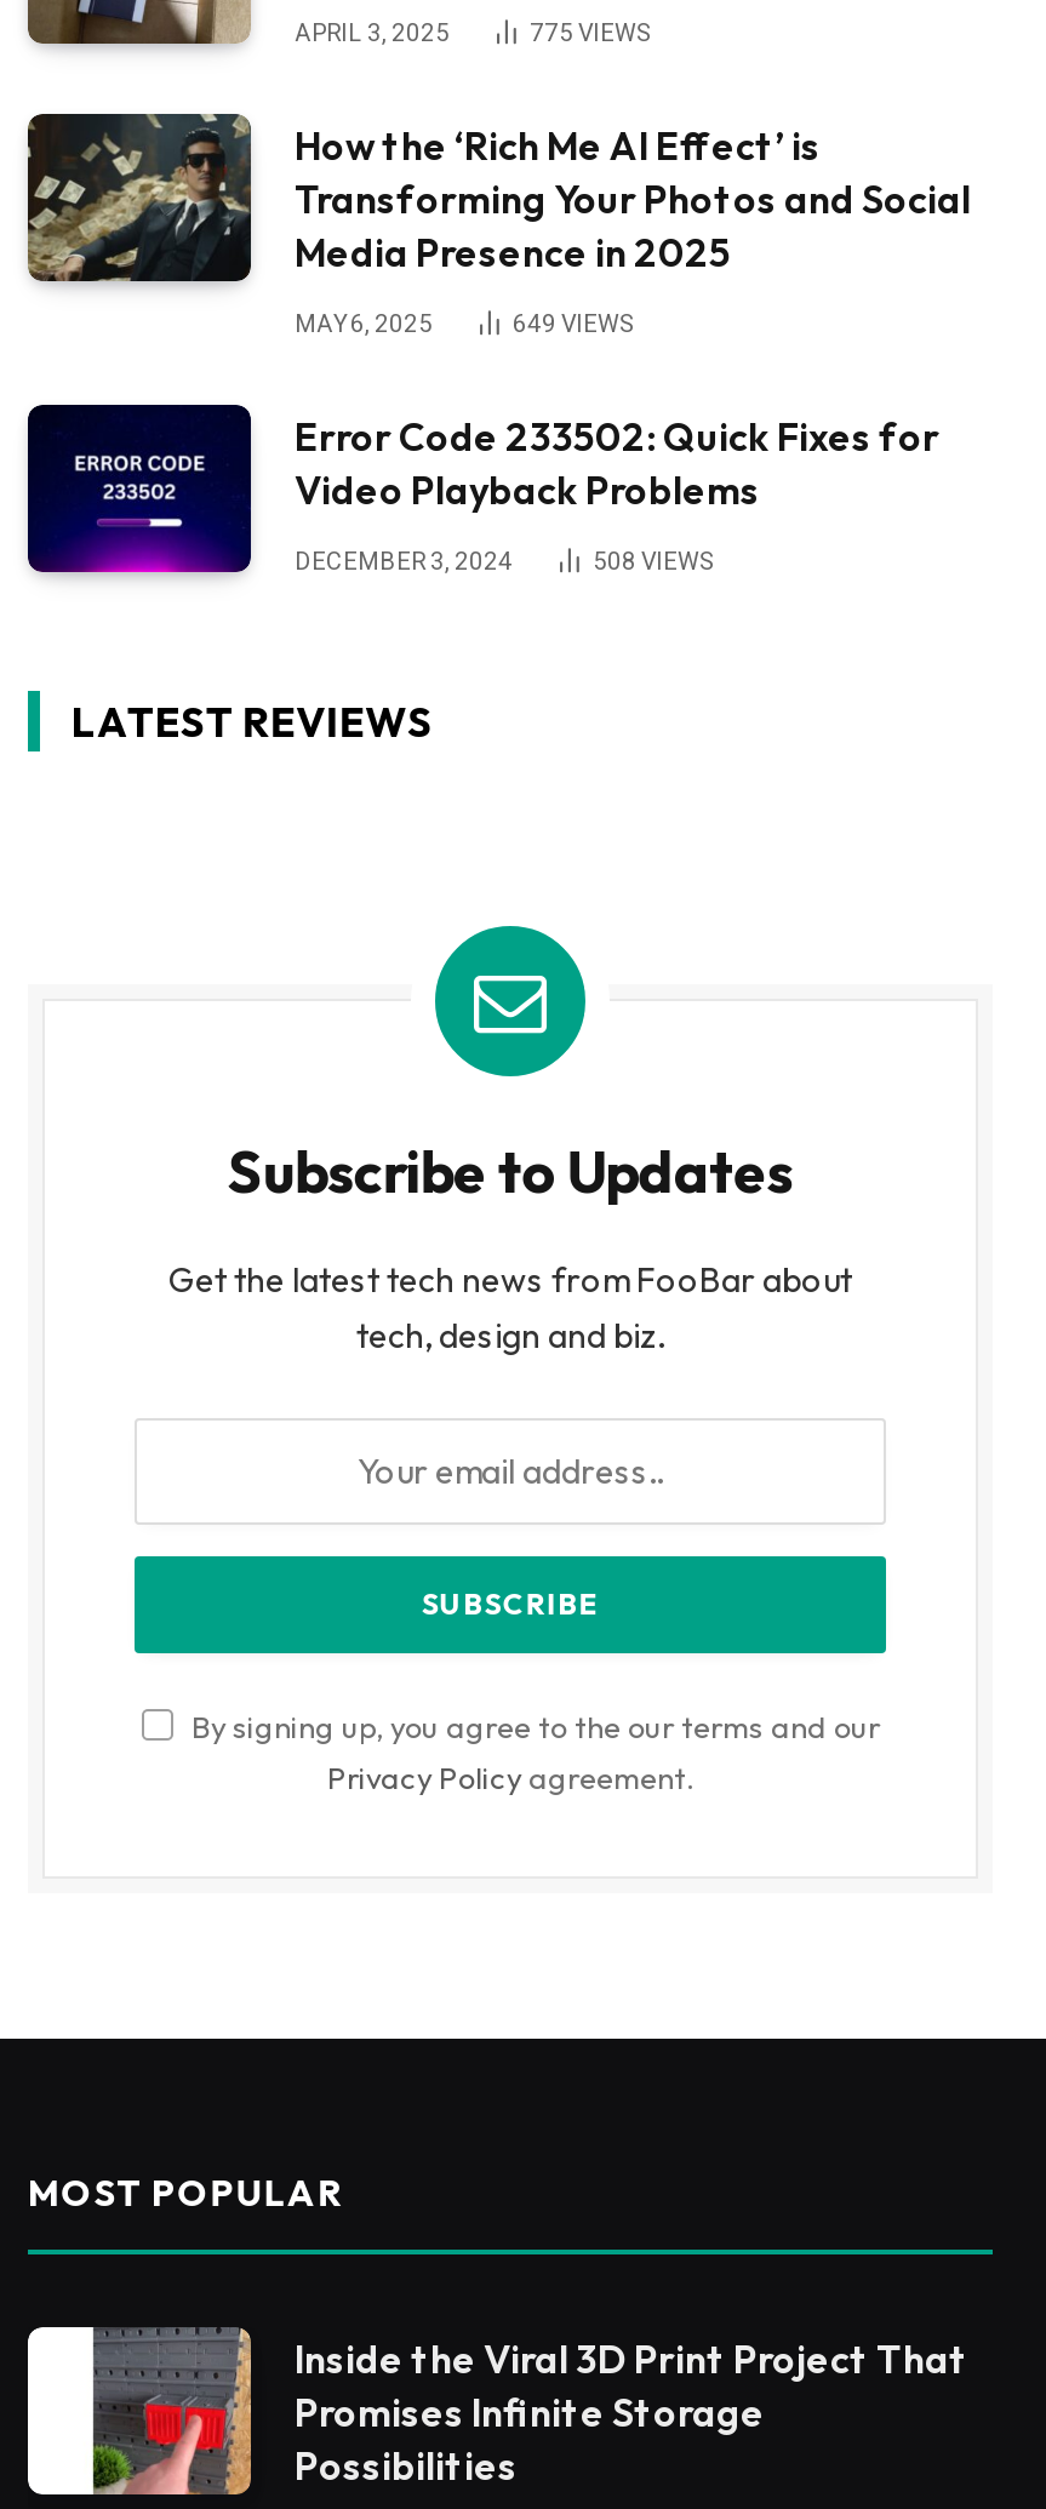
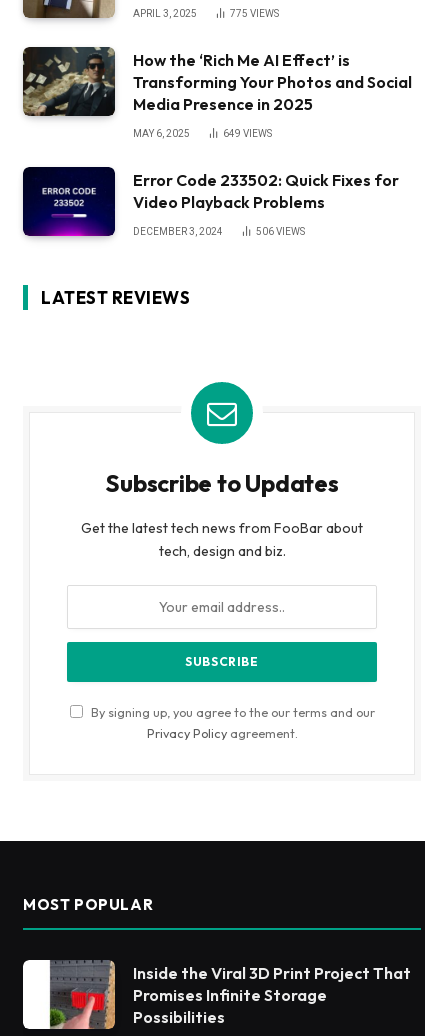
[593,547,711,574] 508 VIEWS -> [256,226,305,237] 506 VIEWS

